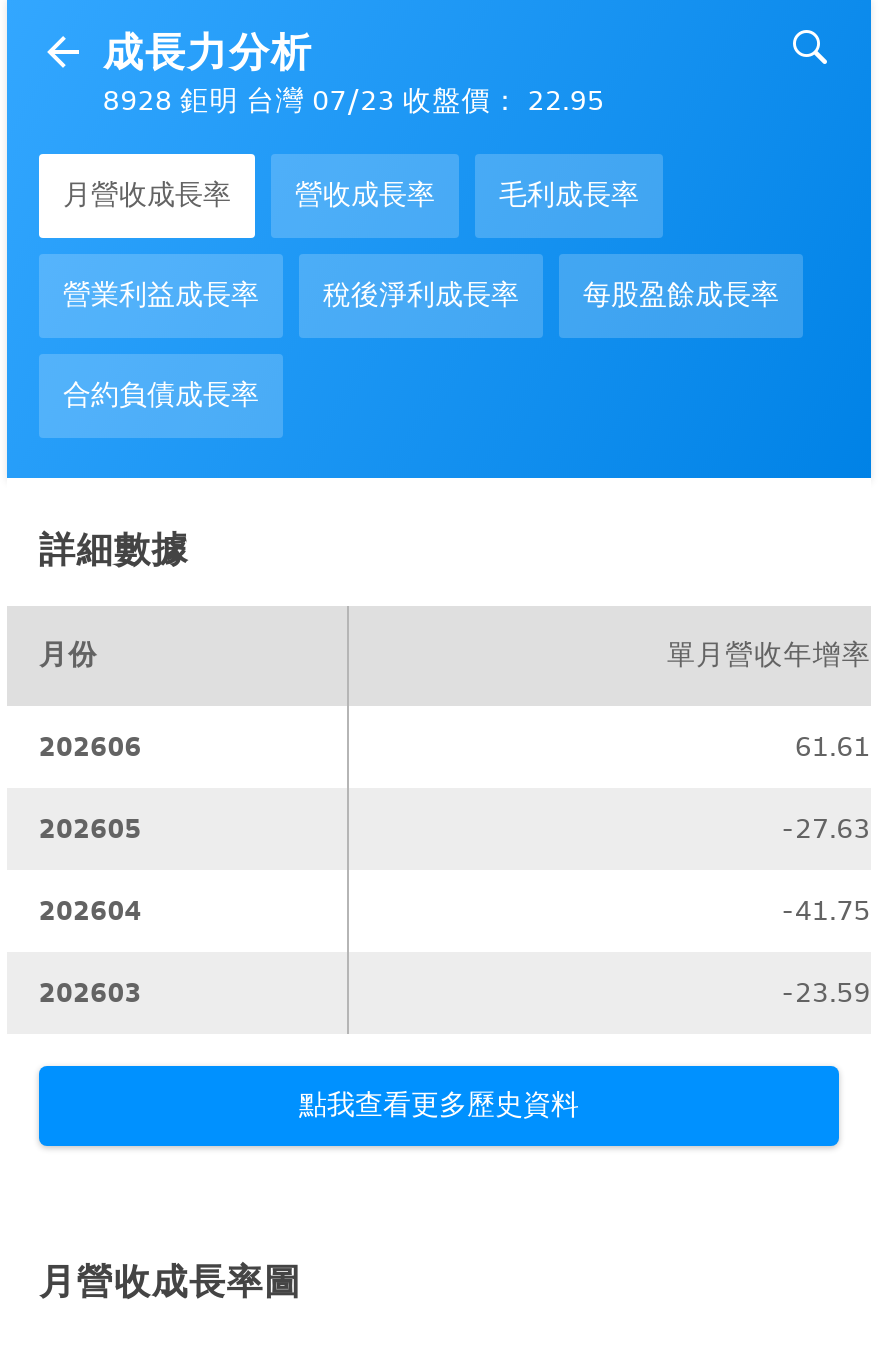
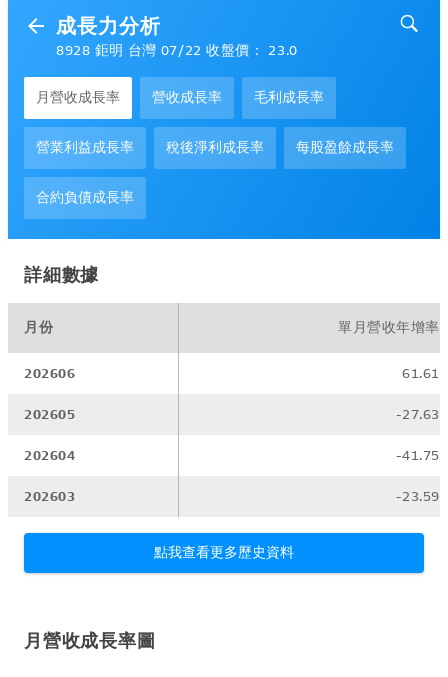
[103,84,605,118] 8928 鉅明 台灣 07/23 收盤價： 22.95 -> [56,42,298,59] 8928 鉅明 台灣 07/22 收盤價： 23.0

